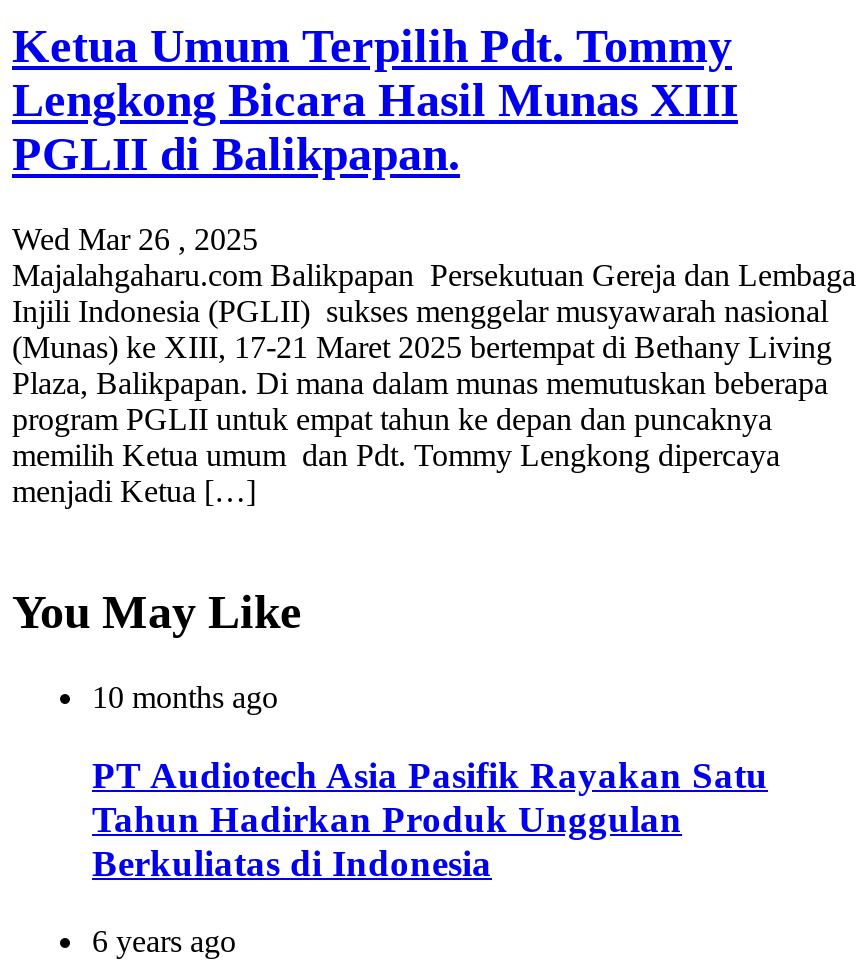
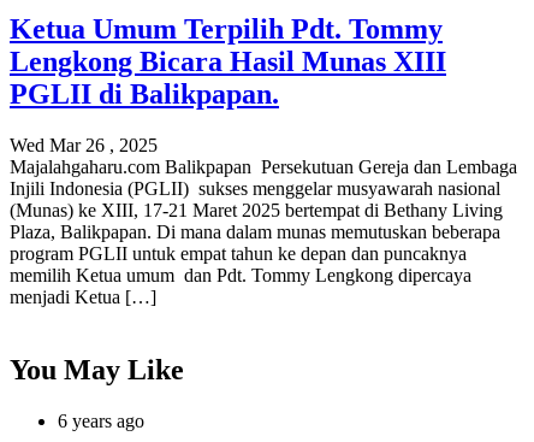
[92,680,768,884] 10 months ago | PT Audiotech Asia Pasifik Rayakan Satu | Tahun Hadirkan Produk Unggulan | Berkuliatas di Indonesia -> none

